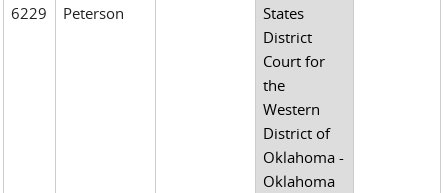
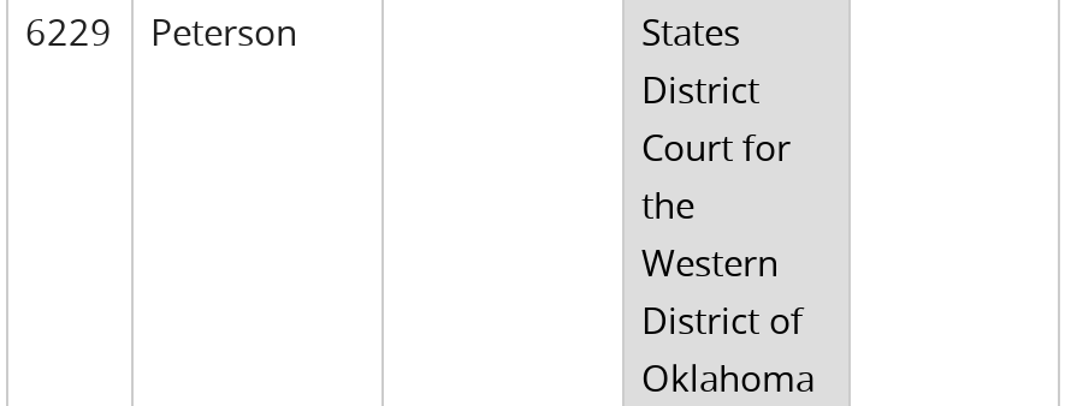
[263,147,344,167] Oklahoma - -> none

